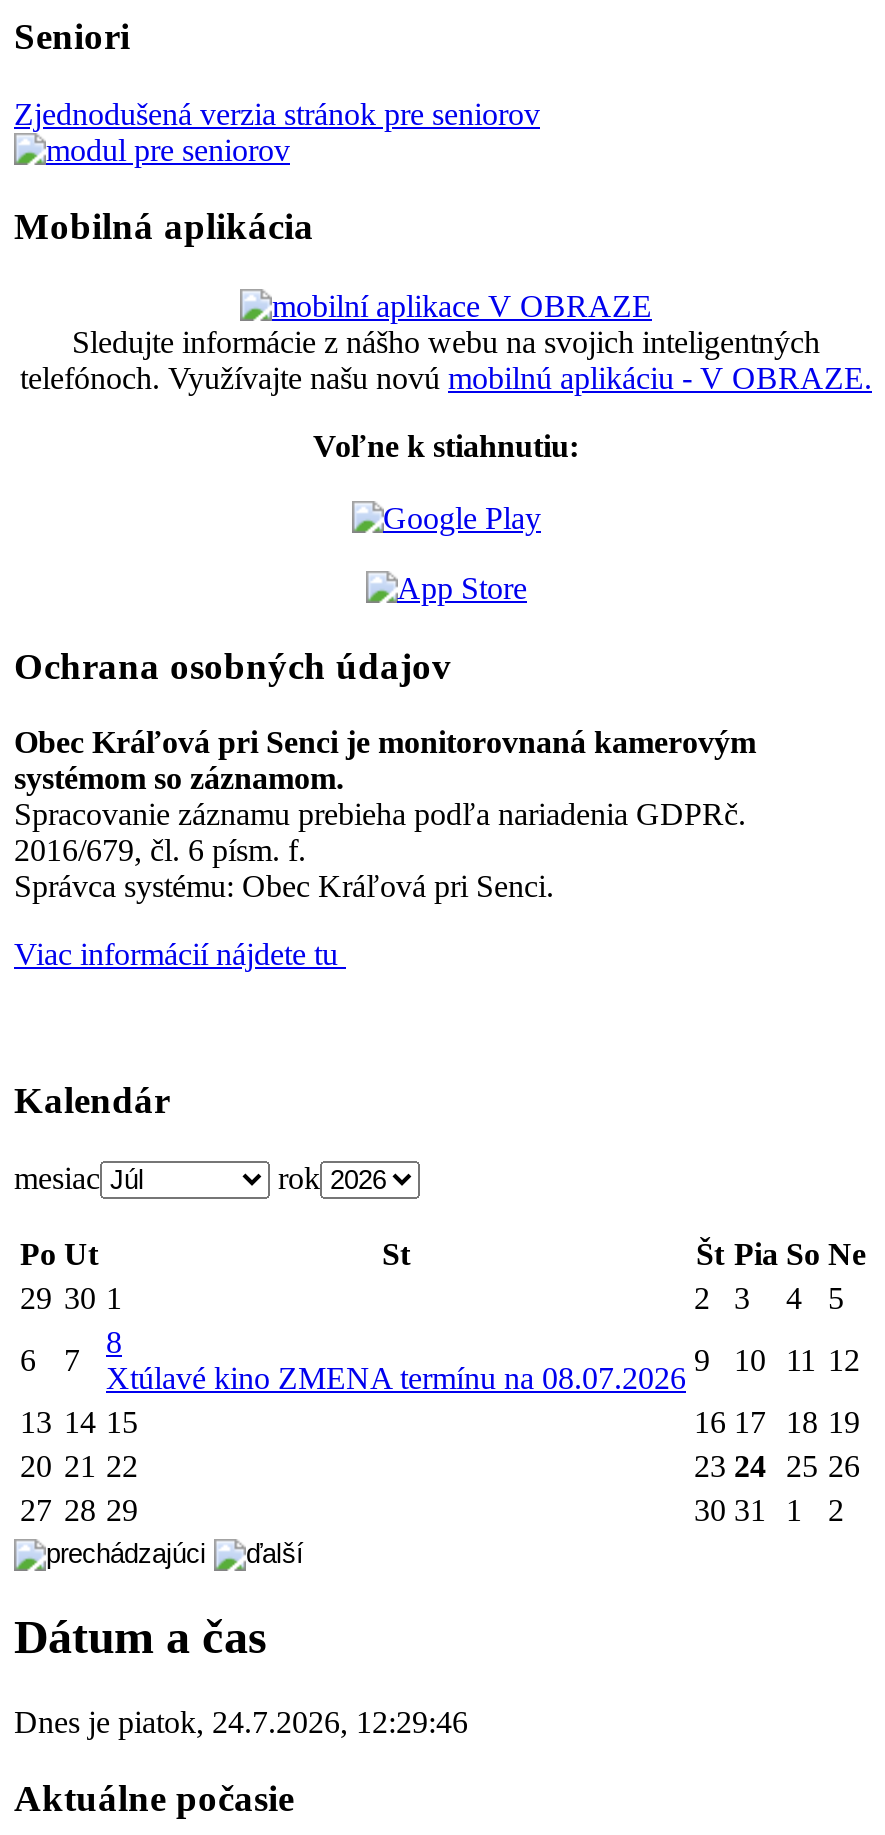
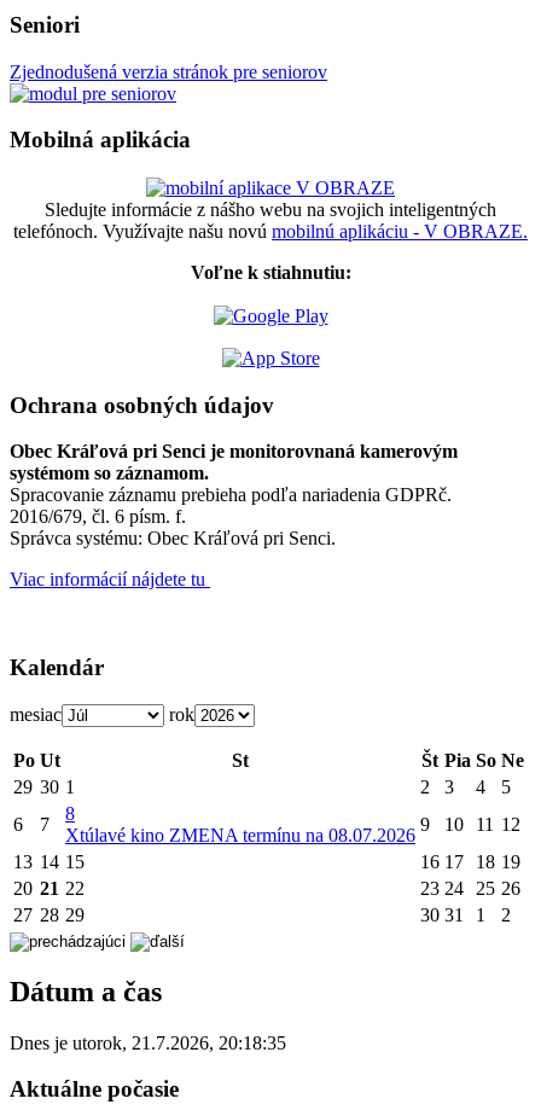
[14,1704,468,1738] Dnes je piatok, 24.7.2026, 12:29:46 -> [10,1032,286,1053] Dnes je utorok, 21.7.2026, 20:18:35

